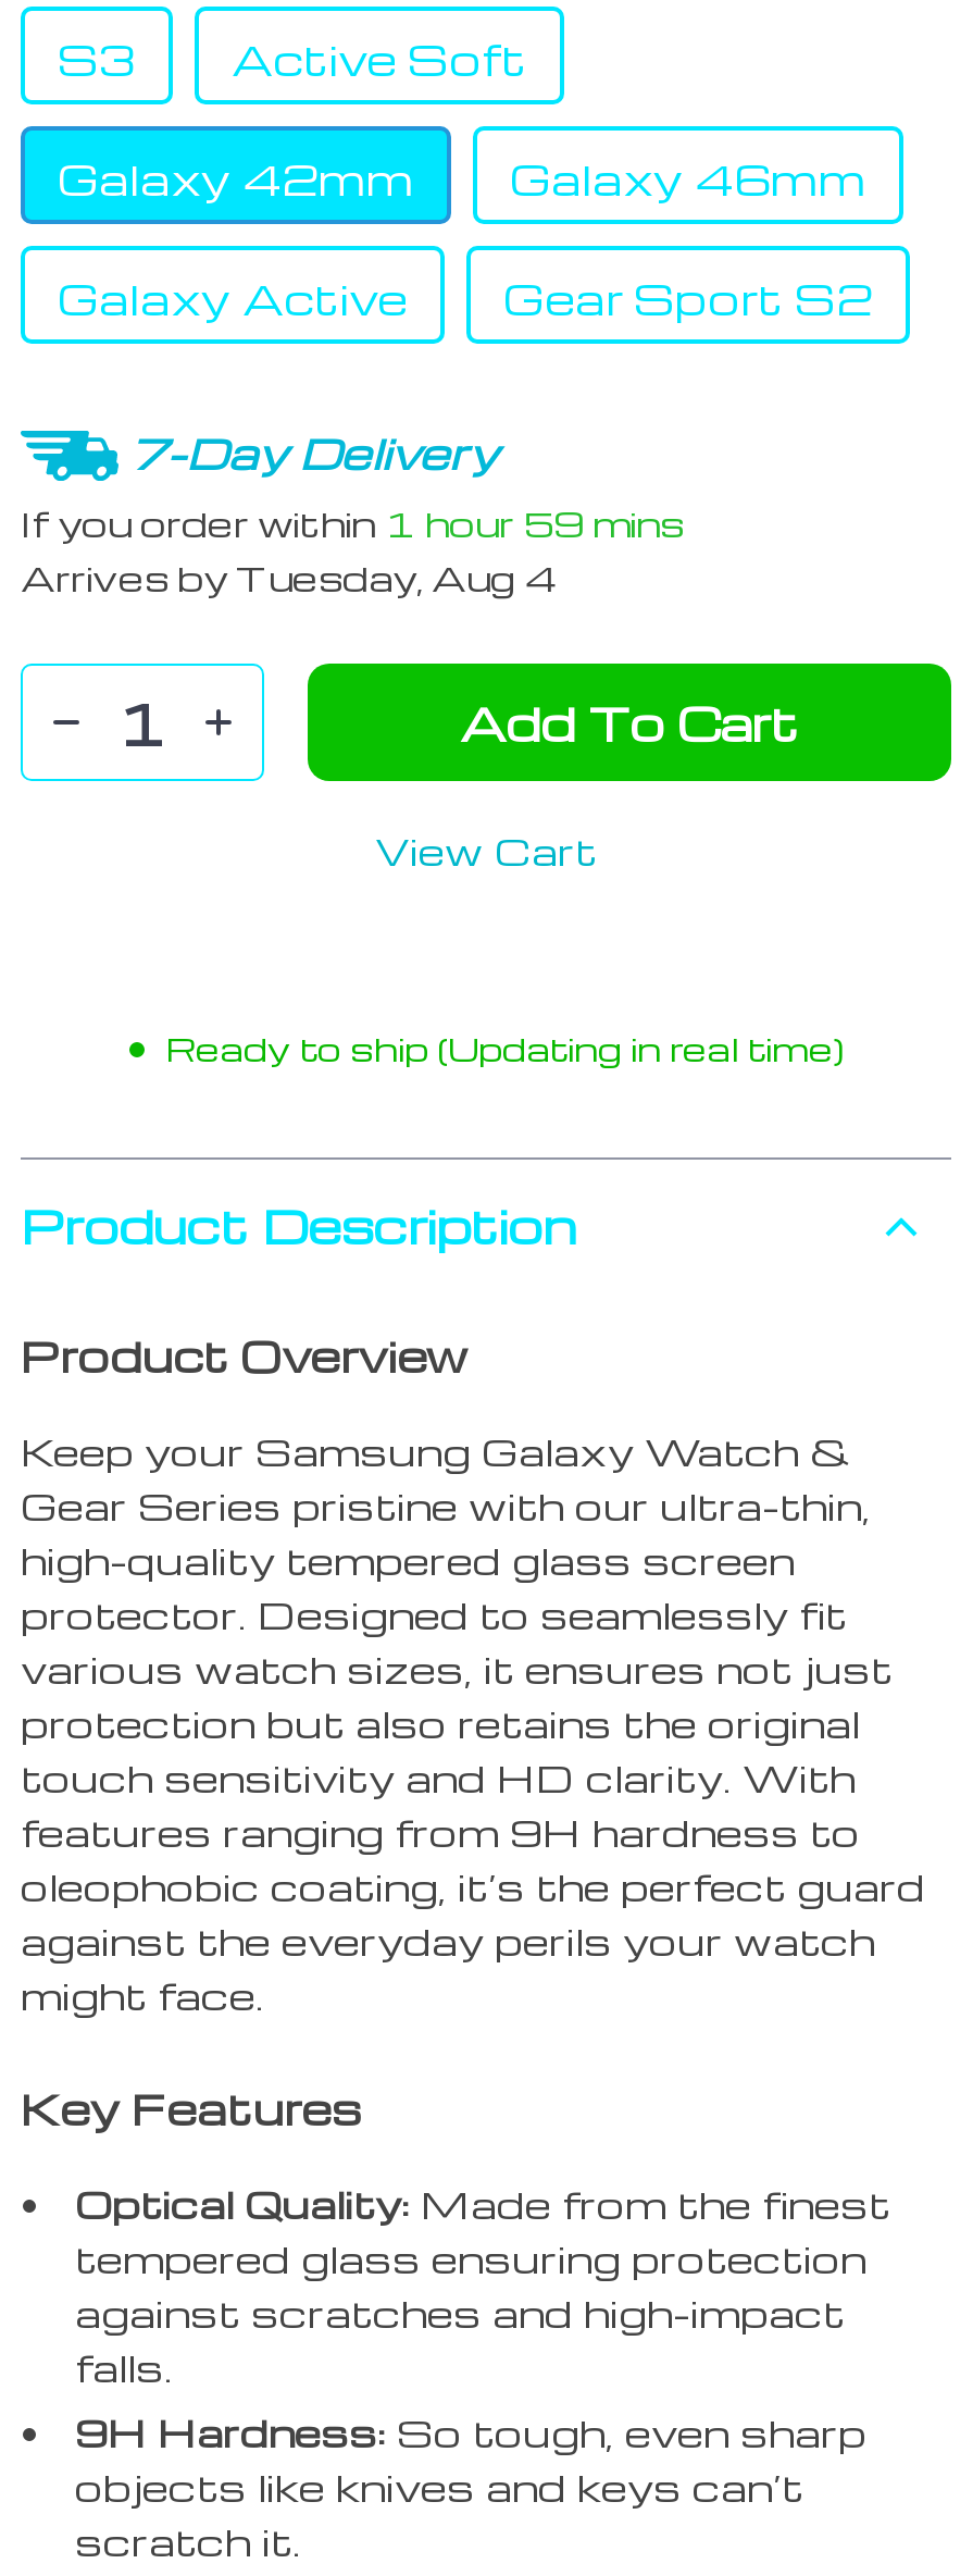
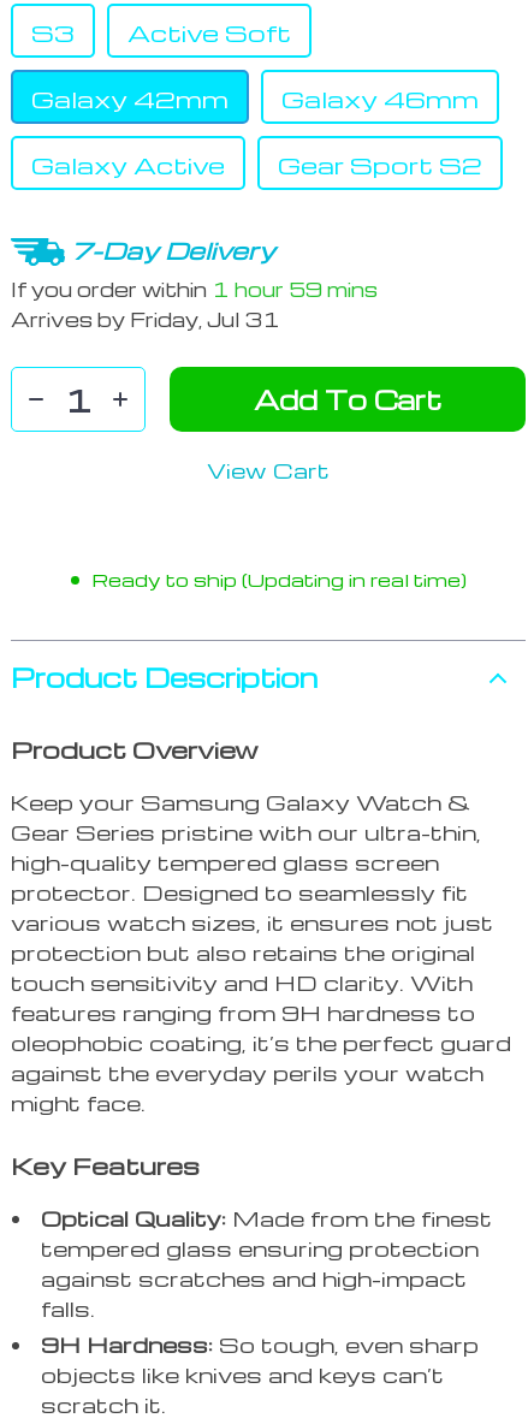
[21,556,558,601] Arrives by Tuesday, Aug 4 -> [11,307,280,332] Arrives by Friday, Jul 31

